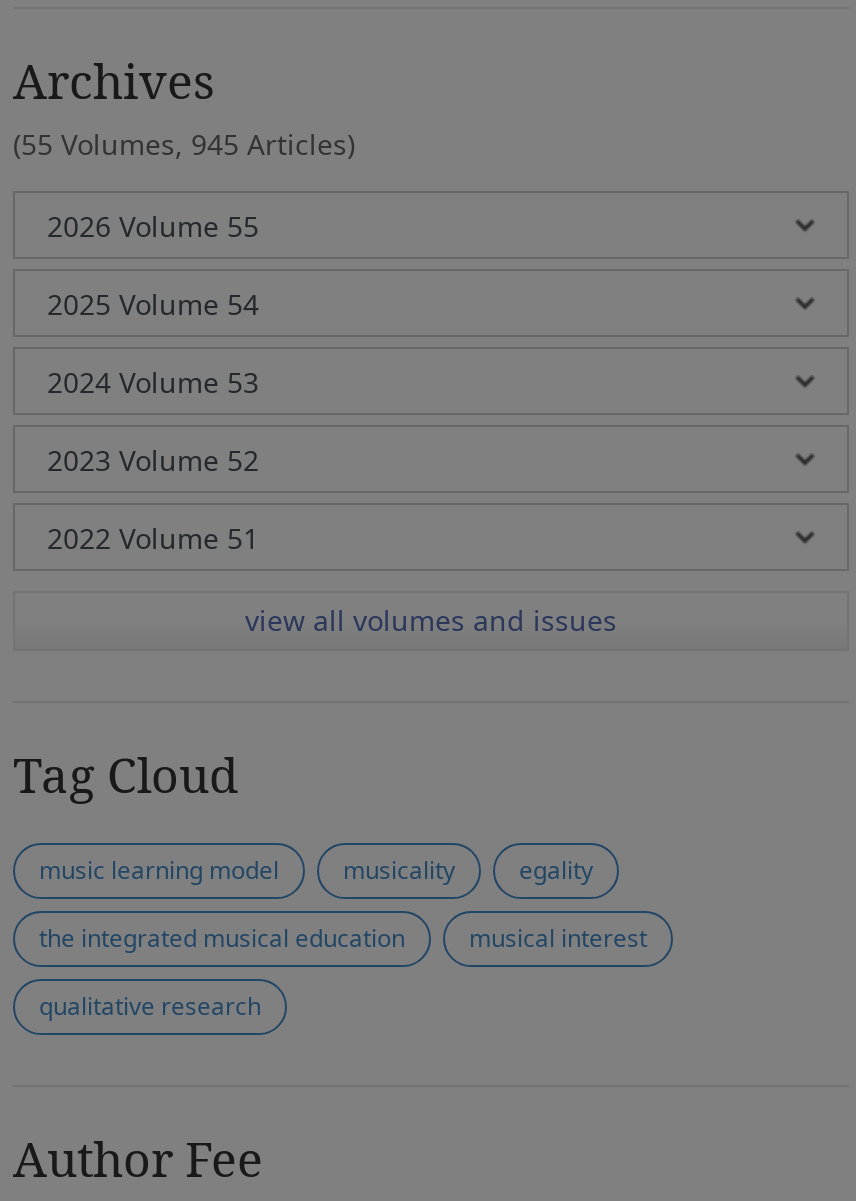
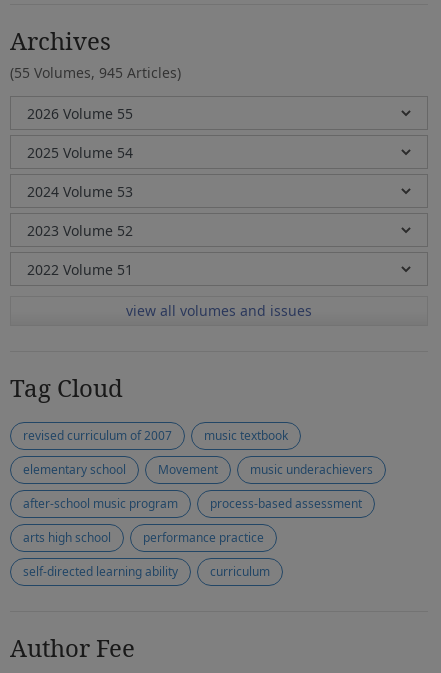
[39,853,647,1023] music learning model | musicality | egality | the integrated musical education | musical interest | qualitative research -> [23,427,373,580] revised curriculum of 2007 | music textbook | elementary school | Movement | music underachievers | after-school music program | process-based assessment | arts high school | performance practice | self-directed learning ability | curriculum

